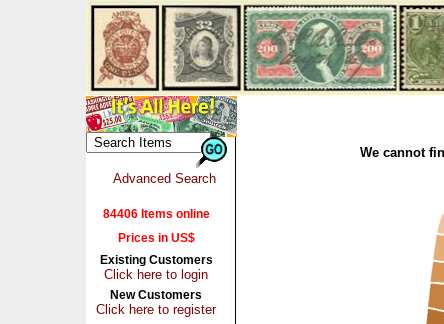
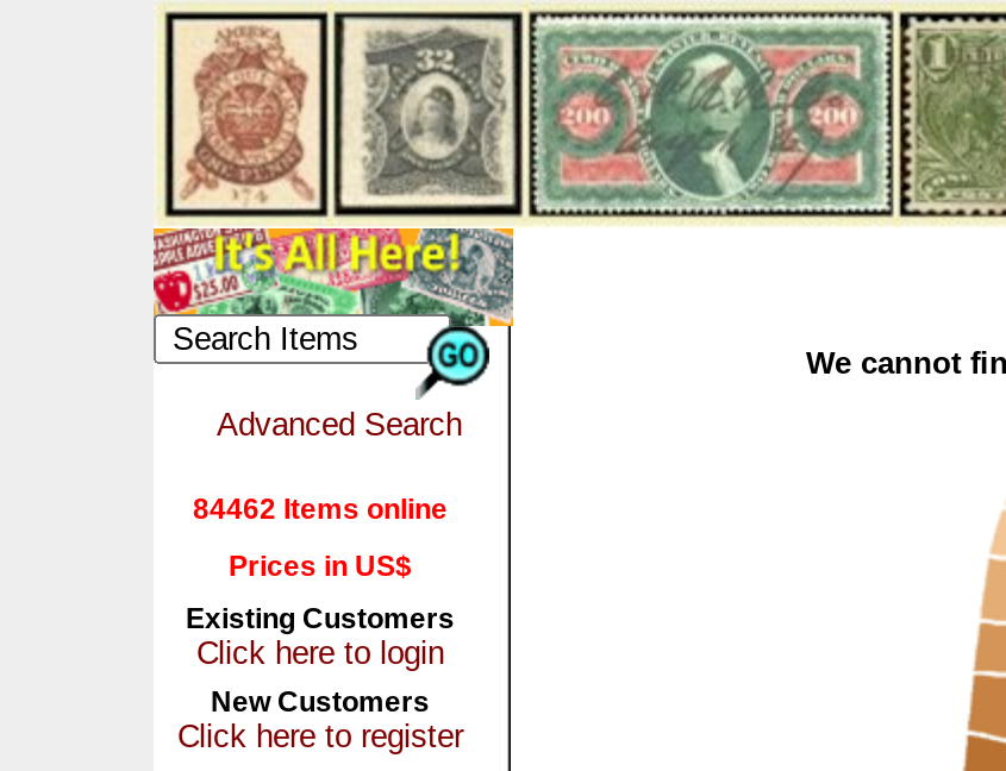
[102,207,209,221] 84406 Items online -> [193,493,448,526] 84462 Items online

